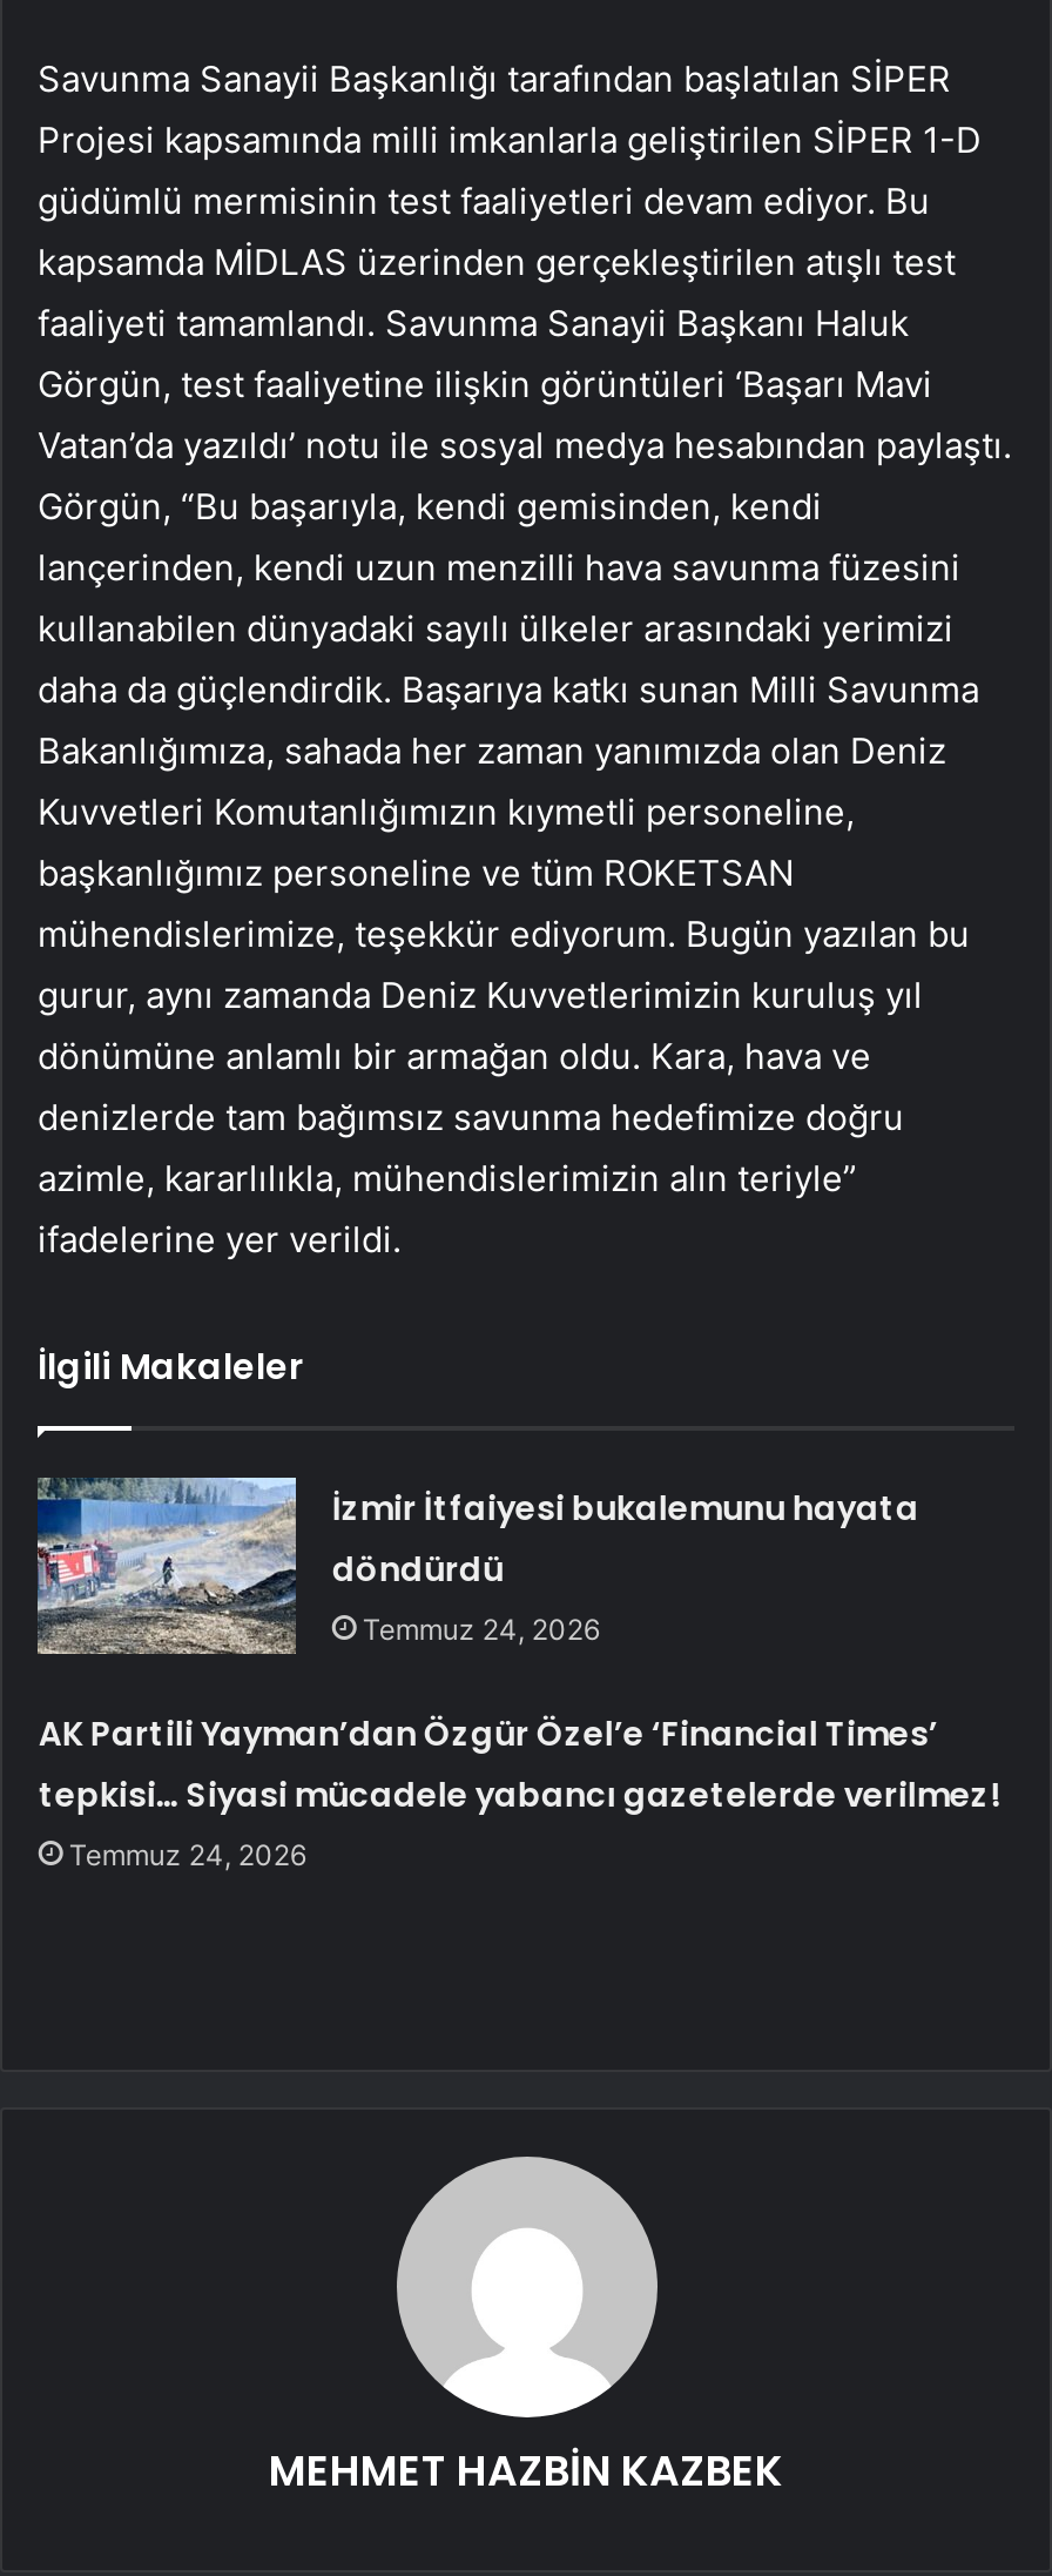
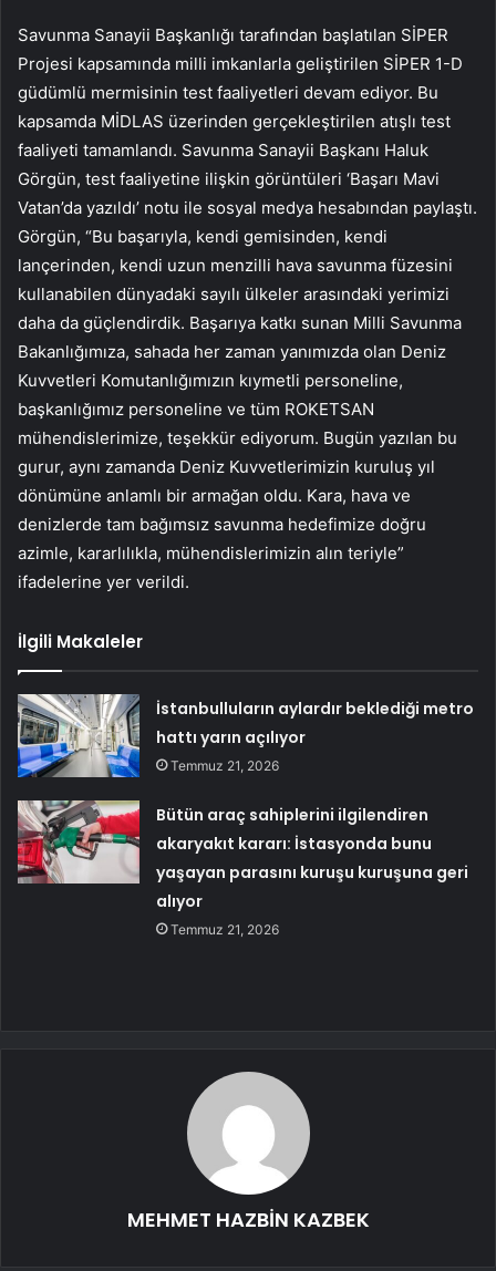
[35,1475,919,1656] [image] | İzmir İtfaiyesi bukalemunu hayata | döndürdü | Temmuz 24, 2026 -> [17,693,474,778] [image] | İstanbulluların aylardır beklediği metro | hattı yarın açılıyor | Temmuz 21, 2026
[38,1711,999,1873] AK Partili Yayman’dan Özgür Özel’e ‘Financial Times’ | tepkisi… Siyasi mücadele yabancı gazetelerde verilmez! | Temmuz 24, 2026 -> [156,804,469,938] Bütün araç sahiplerini ilgilendiren | akaryakıt kararı: İstasyonda bunu | yaşayan parasını kuruşu kuruşuna geri | alıyor | Temmuz 21, 2026

